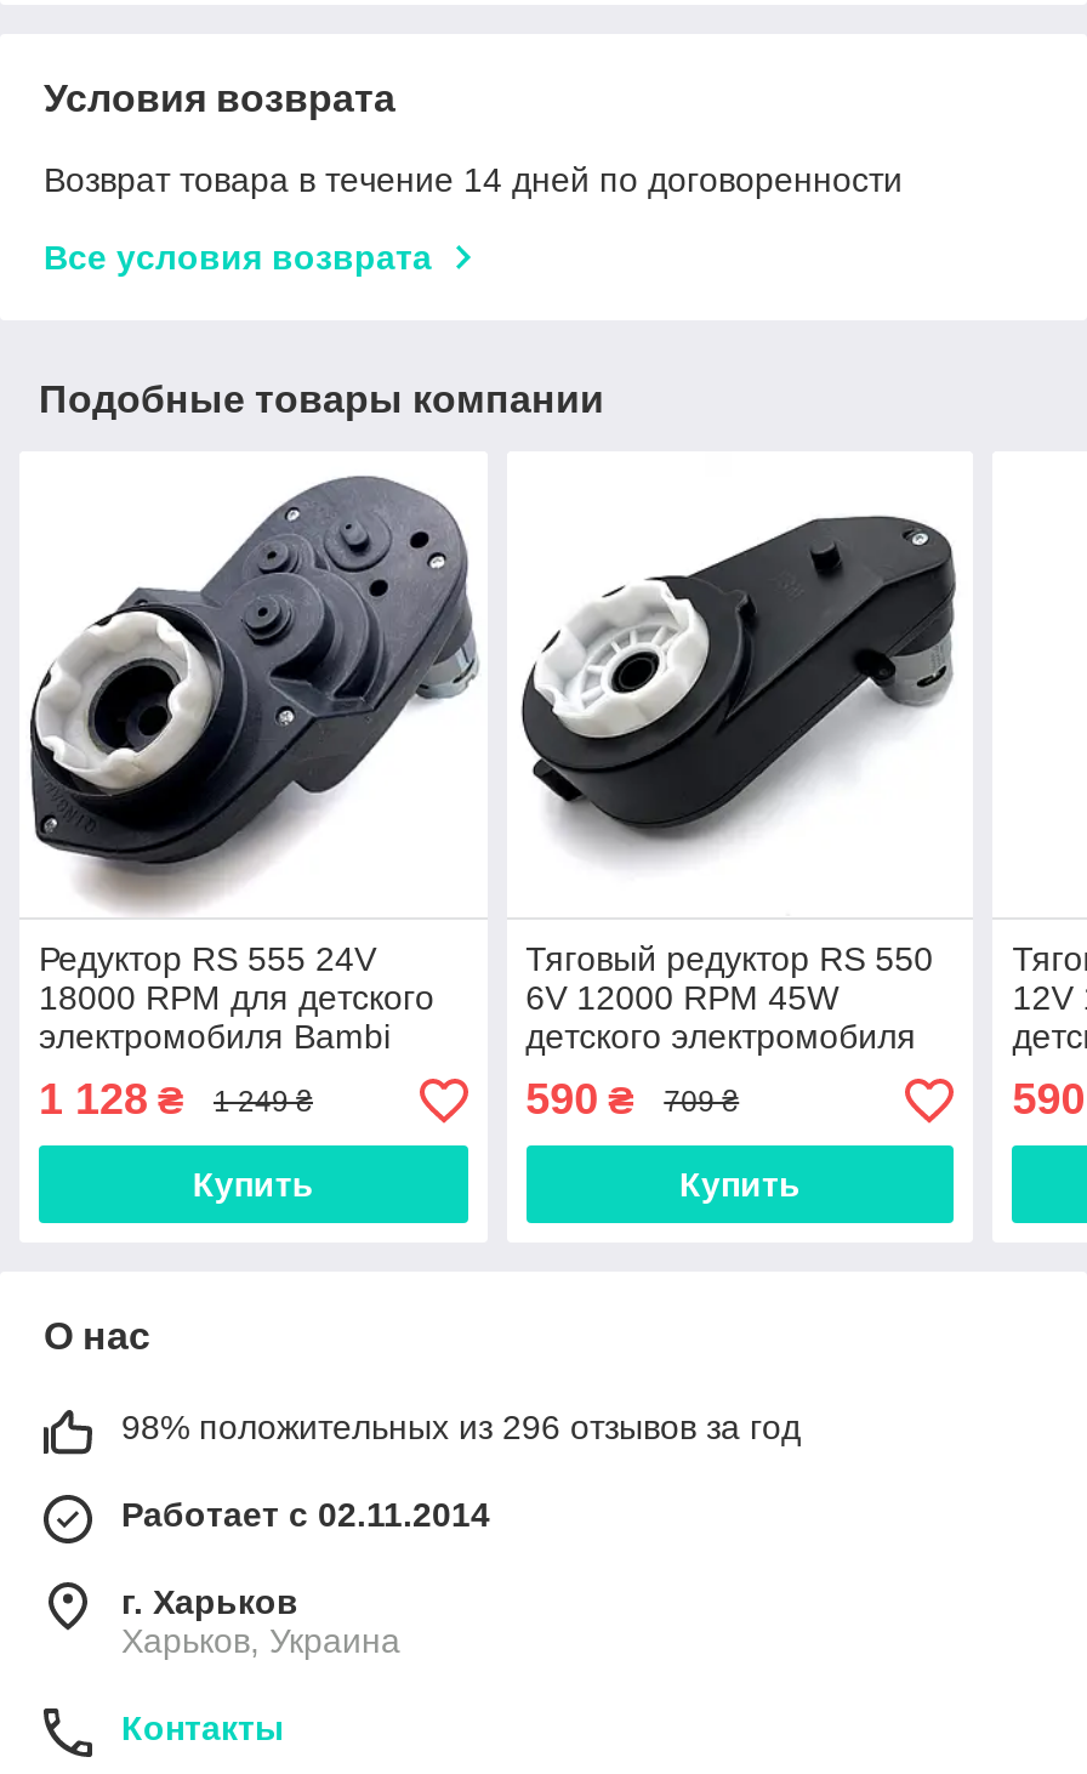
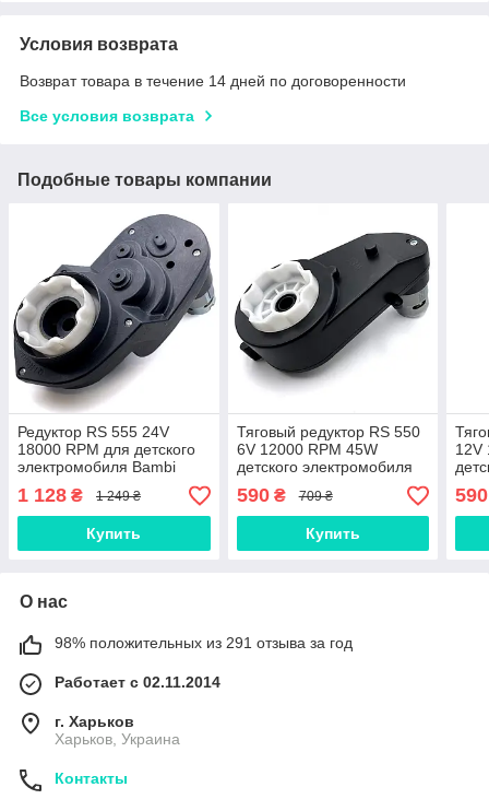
[121,1409,801,1447] 98% положительных из 296 отзывов за год -> [55,634,353,652] 98% положительных из 291 отзыва за год

